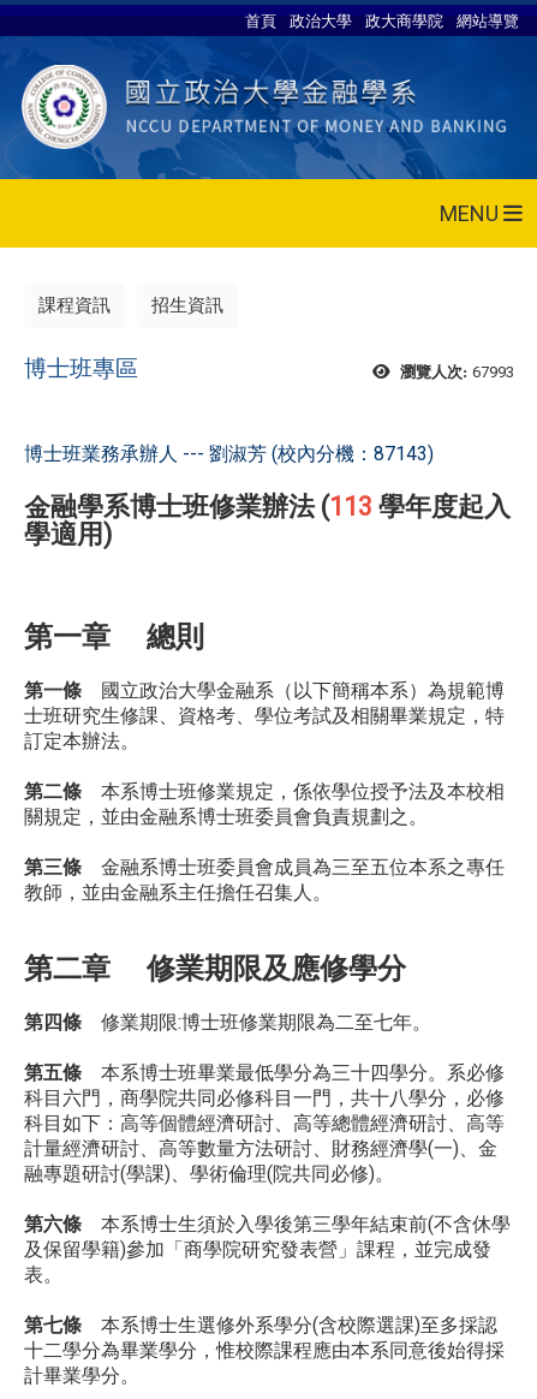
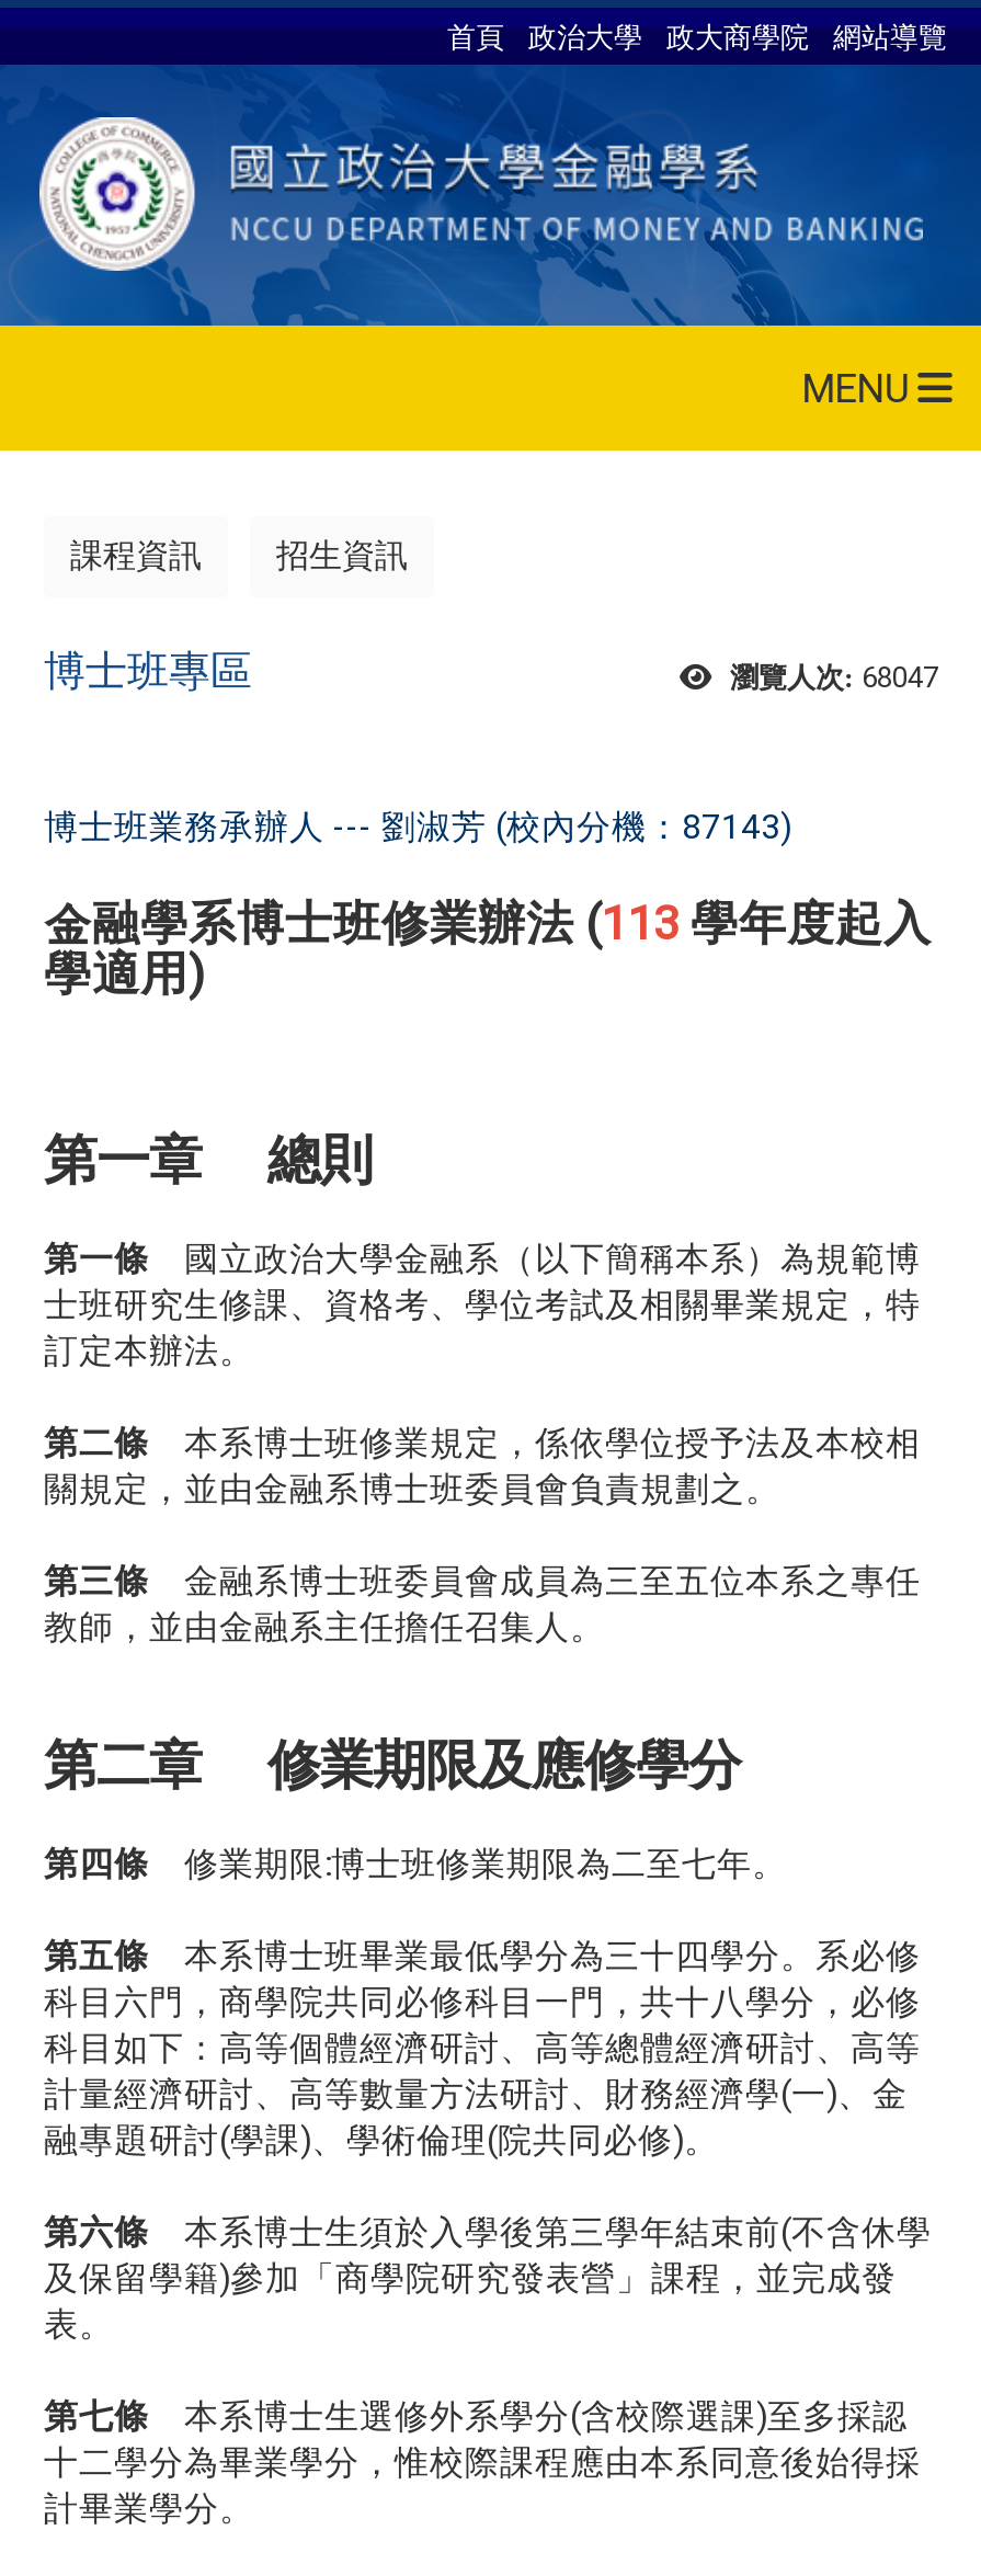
[400,363,514,381] 瀏覽人次: 67993 -> [730,661,938,693] 瀏覽人次: 68047

